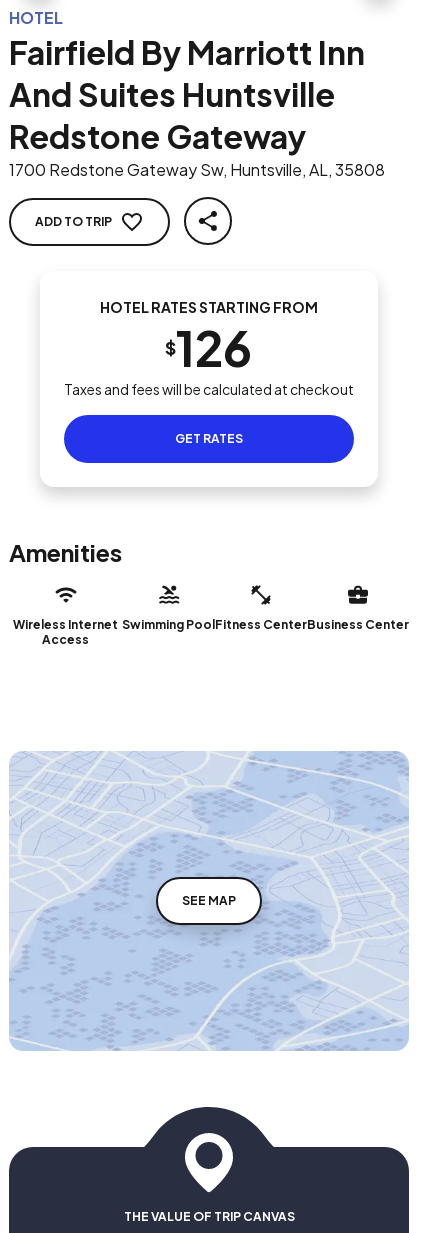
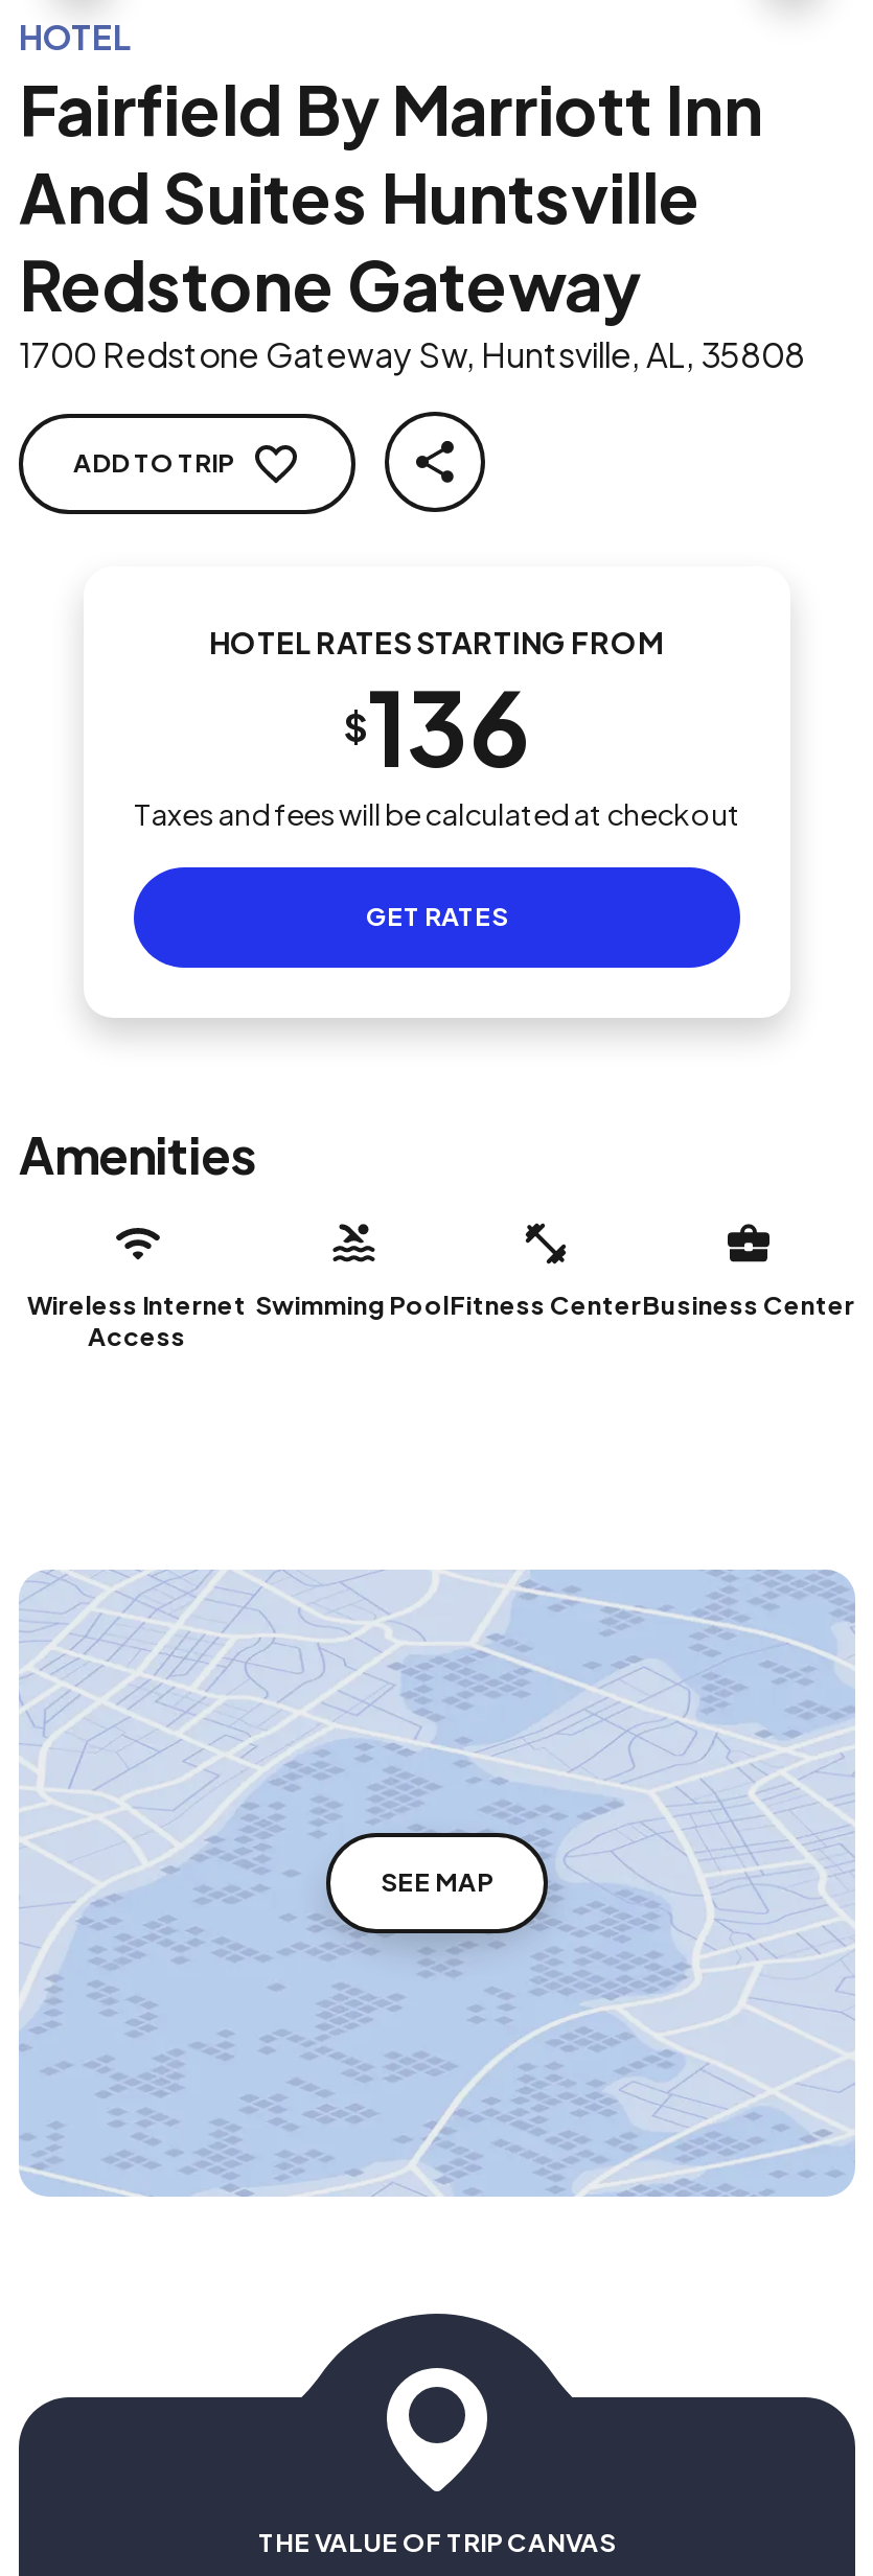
[165,317,252,378] $126 -> [344,663,530,790] $136

